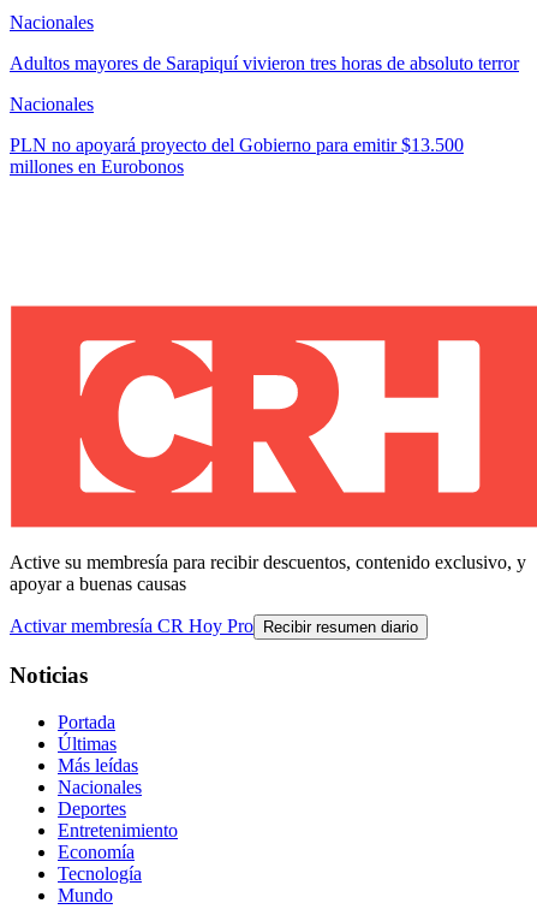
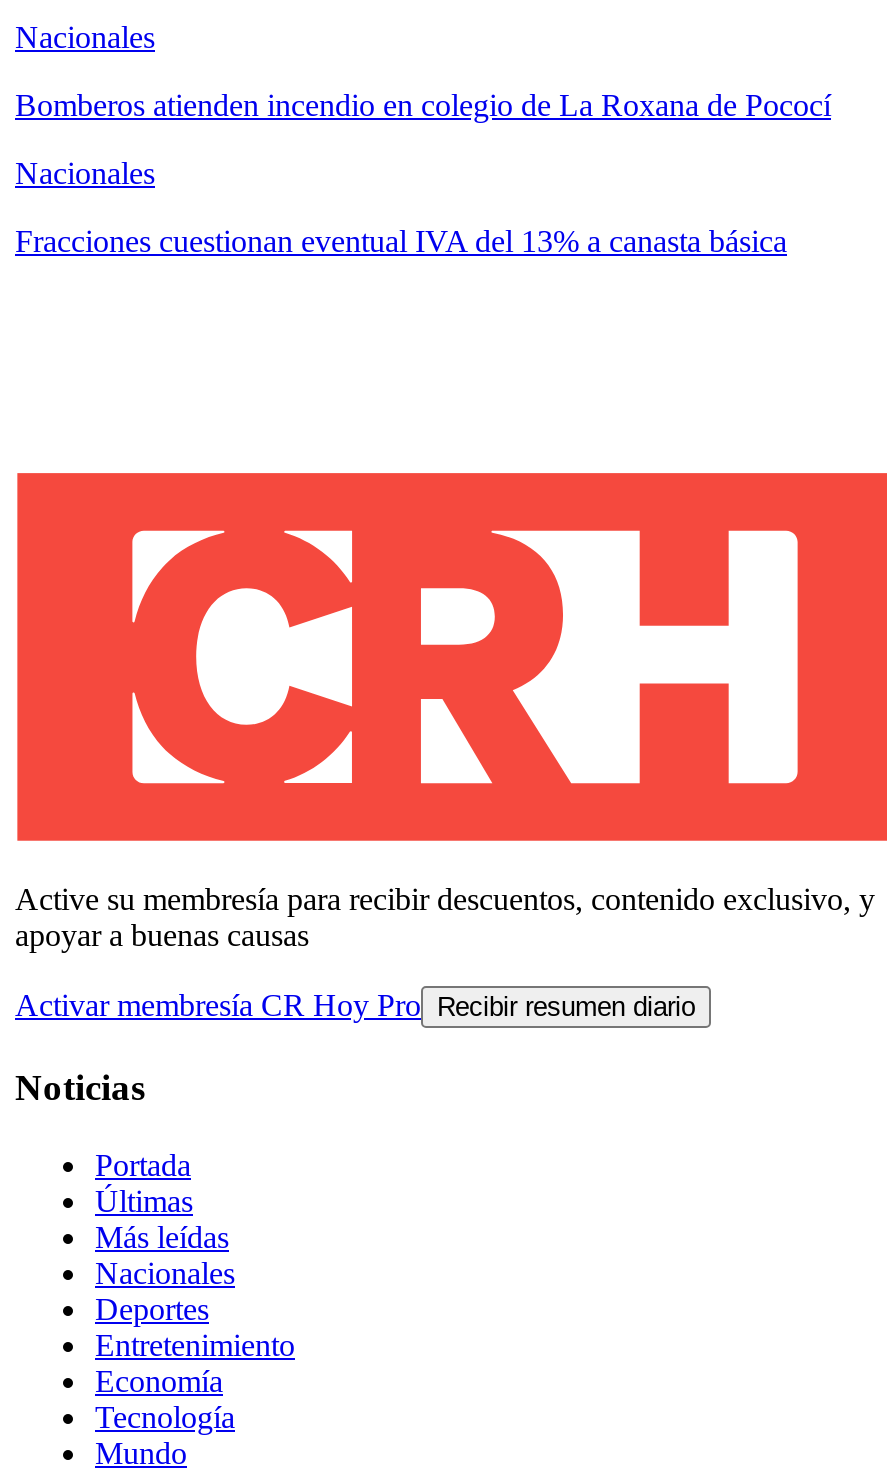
[10,53,519,73] Adultos mayores de Sarapiquí vivieron tres horas de absoluto terror -> [15,88,831,122] Bomberos atienden incendio en colegio de La Roxana de Pococí
[10,135,464,177] PLN no apoyará proyecto del Gobierno para emitir $13.500 | millones en Eurobonos -> [15,224,787,258] Fracciones cuestionan eventual IVA del 13% a canasta básica

